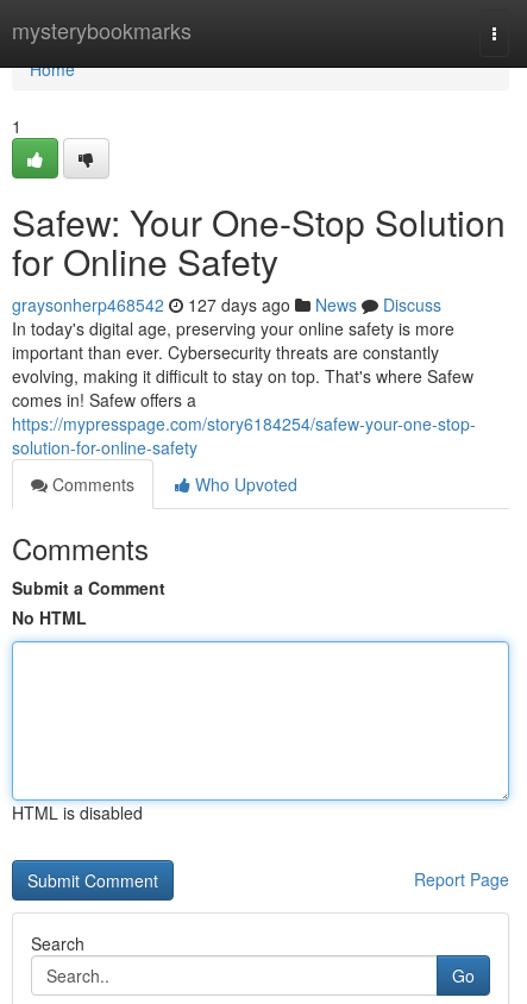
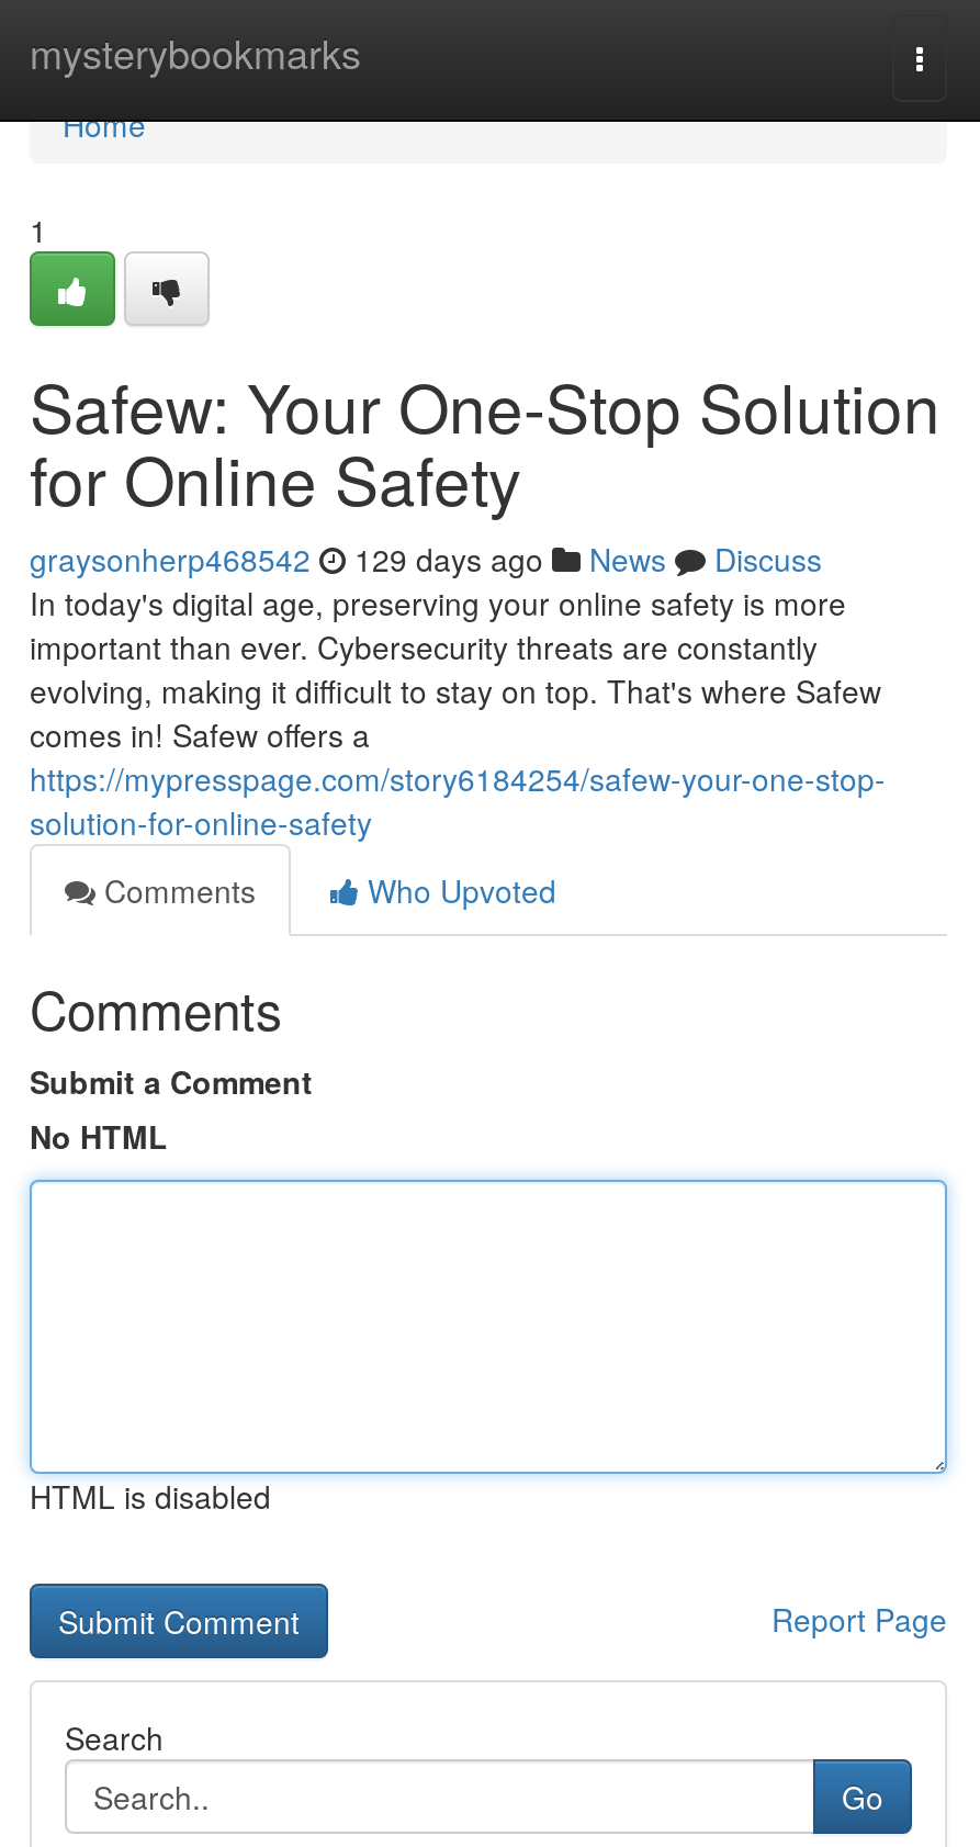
[12,293,441,316] graysonherp468542 127 days ago News Discuss -> [30,537,822,581] graysonherp468542 129 days ago News Discuss

